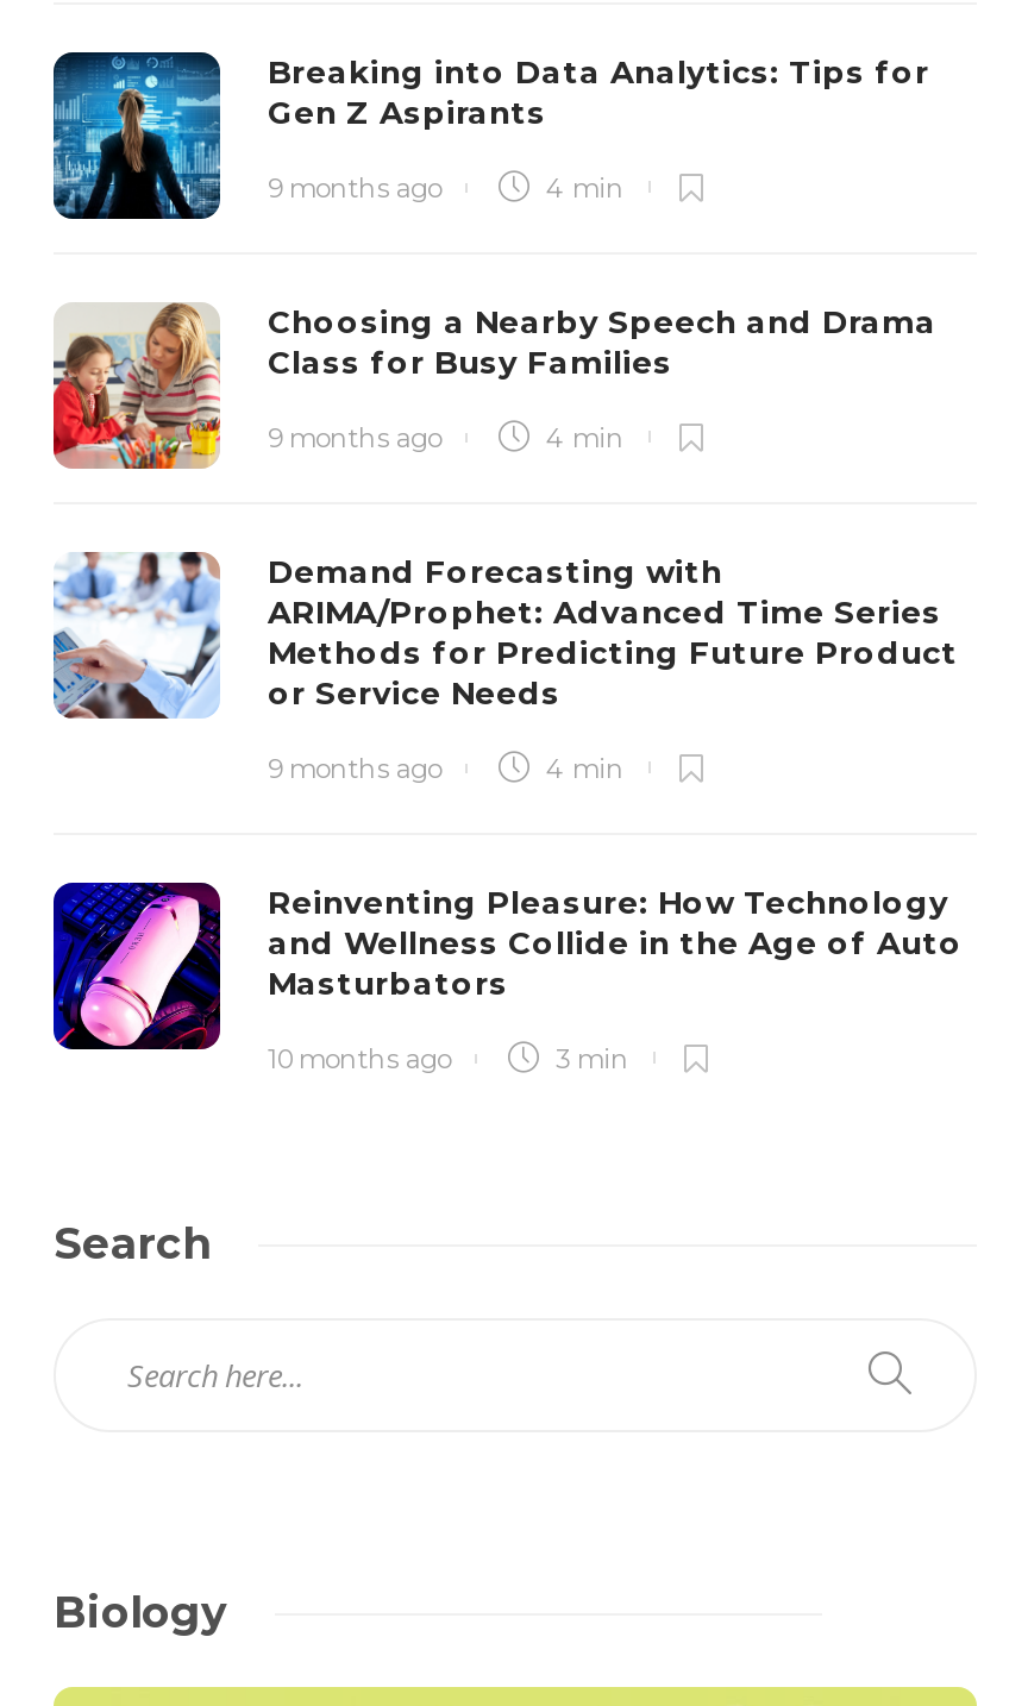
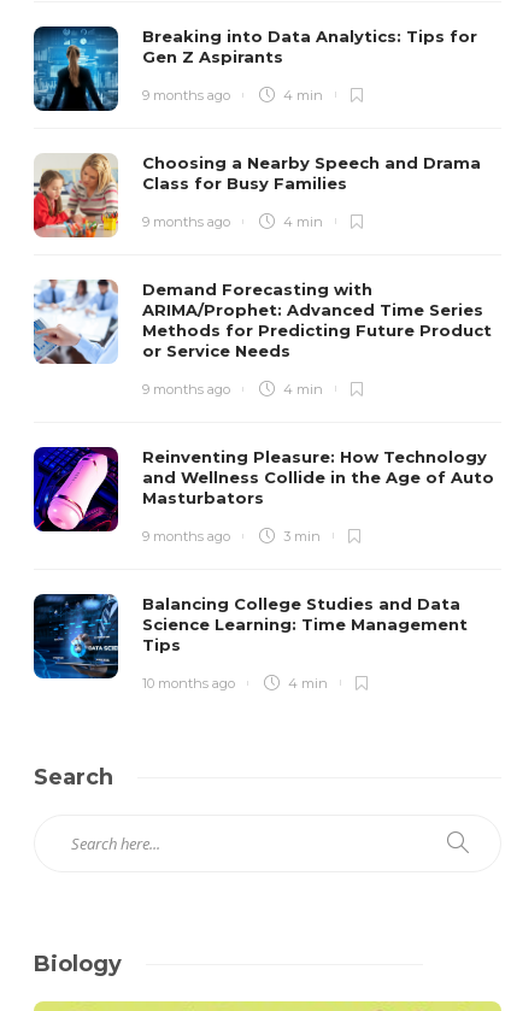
[268,1042,451,1075] 10 months ago -> [142,528,230,544] 9 months ago
none -> [33,593,468,691] [image] | Balancing College Studies and Data | Science Learning: Time Management | Tips | 10 months ago | 4 min

